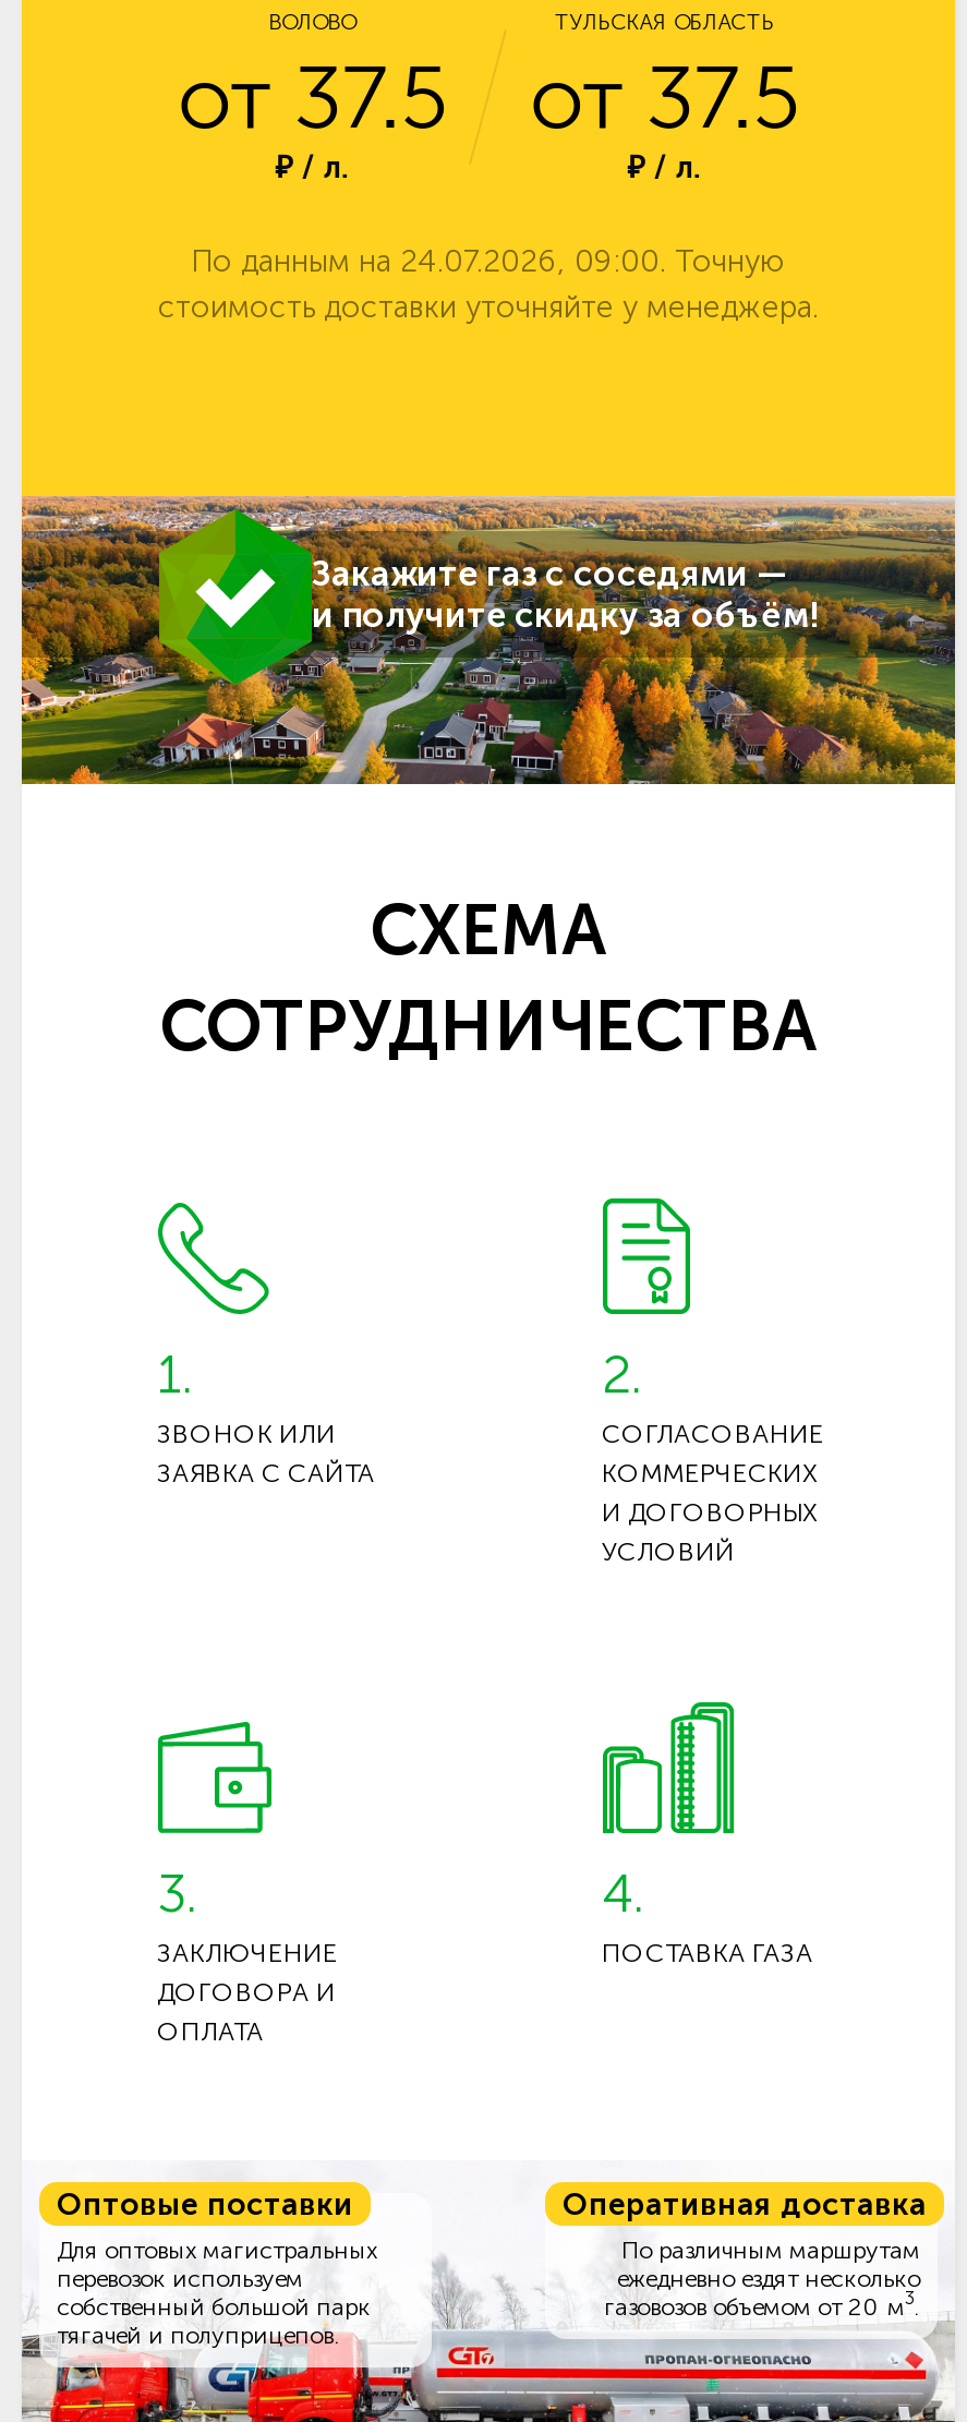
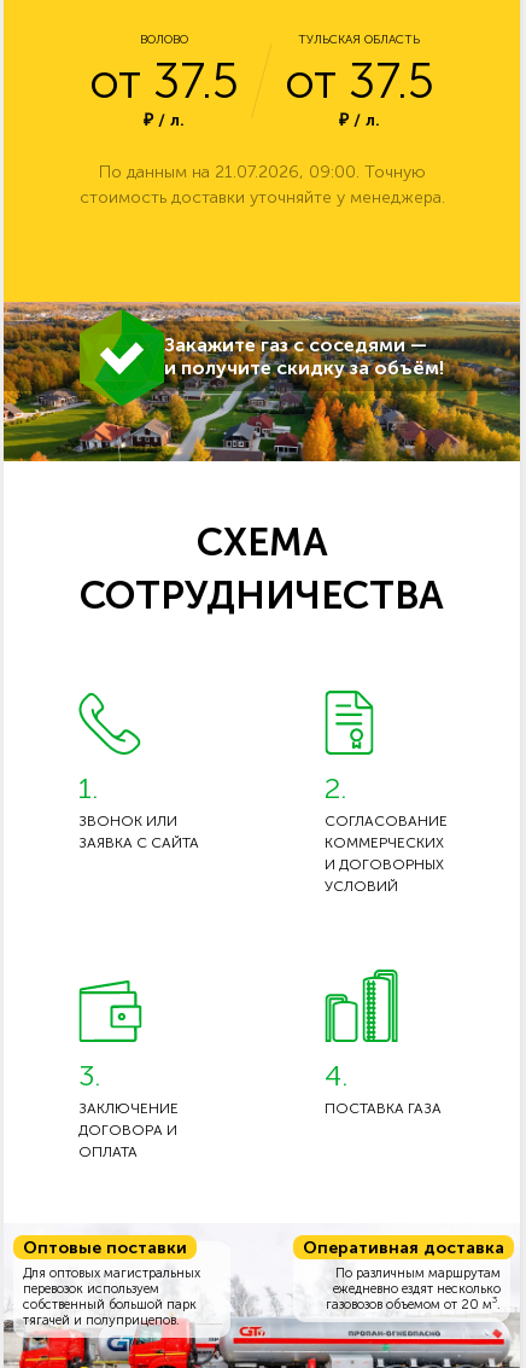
[191,244,786,281] По данным на 24.07.2026, 09:00. Точную -> [98,162,425,183] По данным на 21.07.2026, 09:00. Точную

